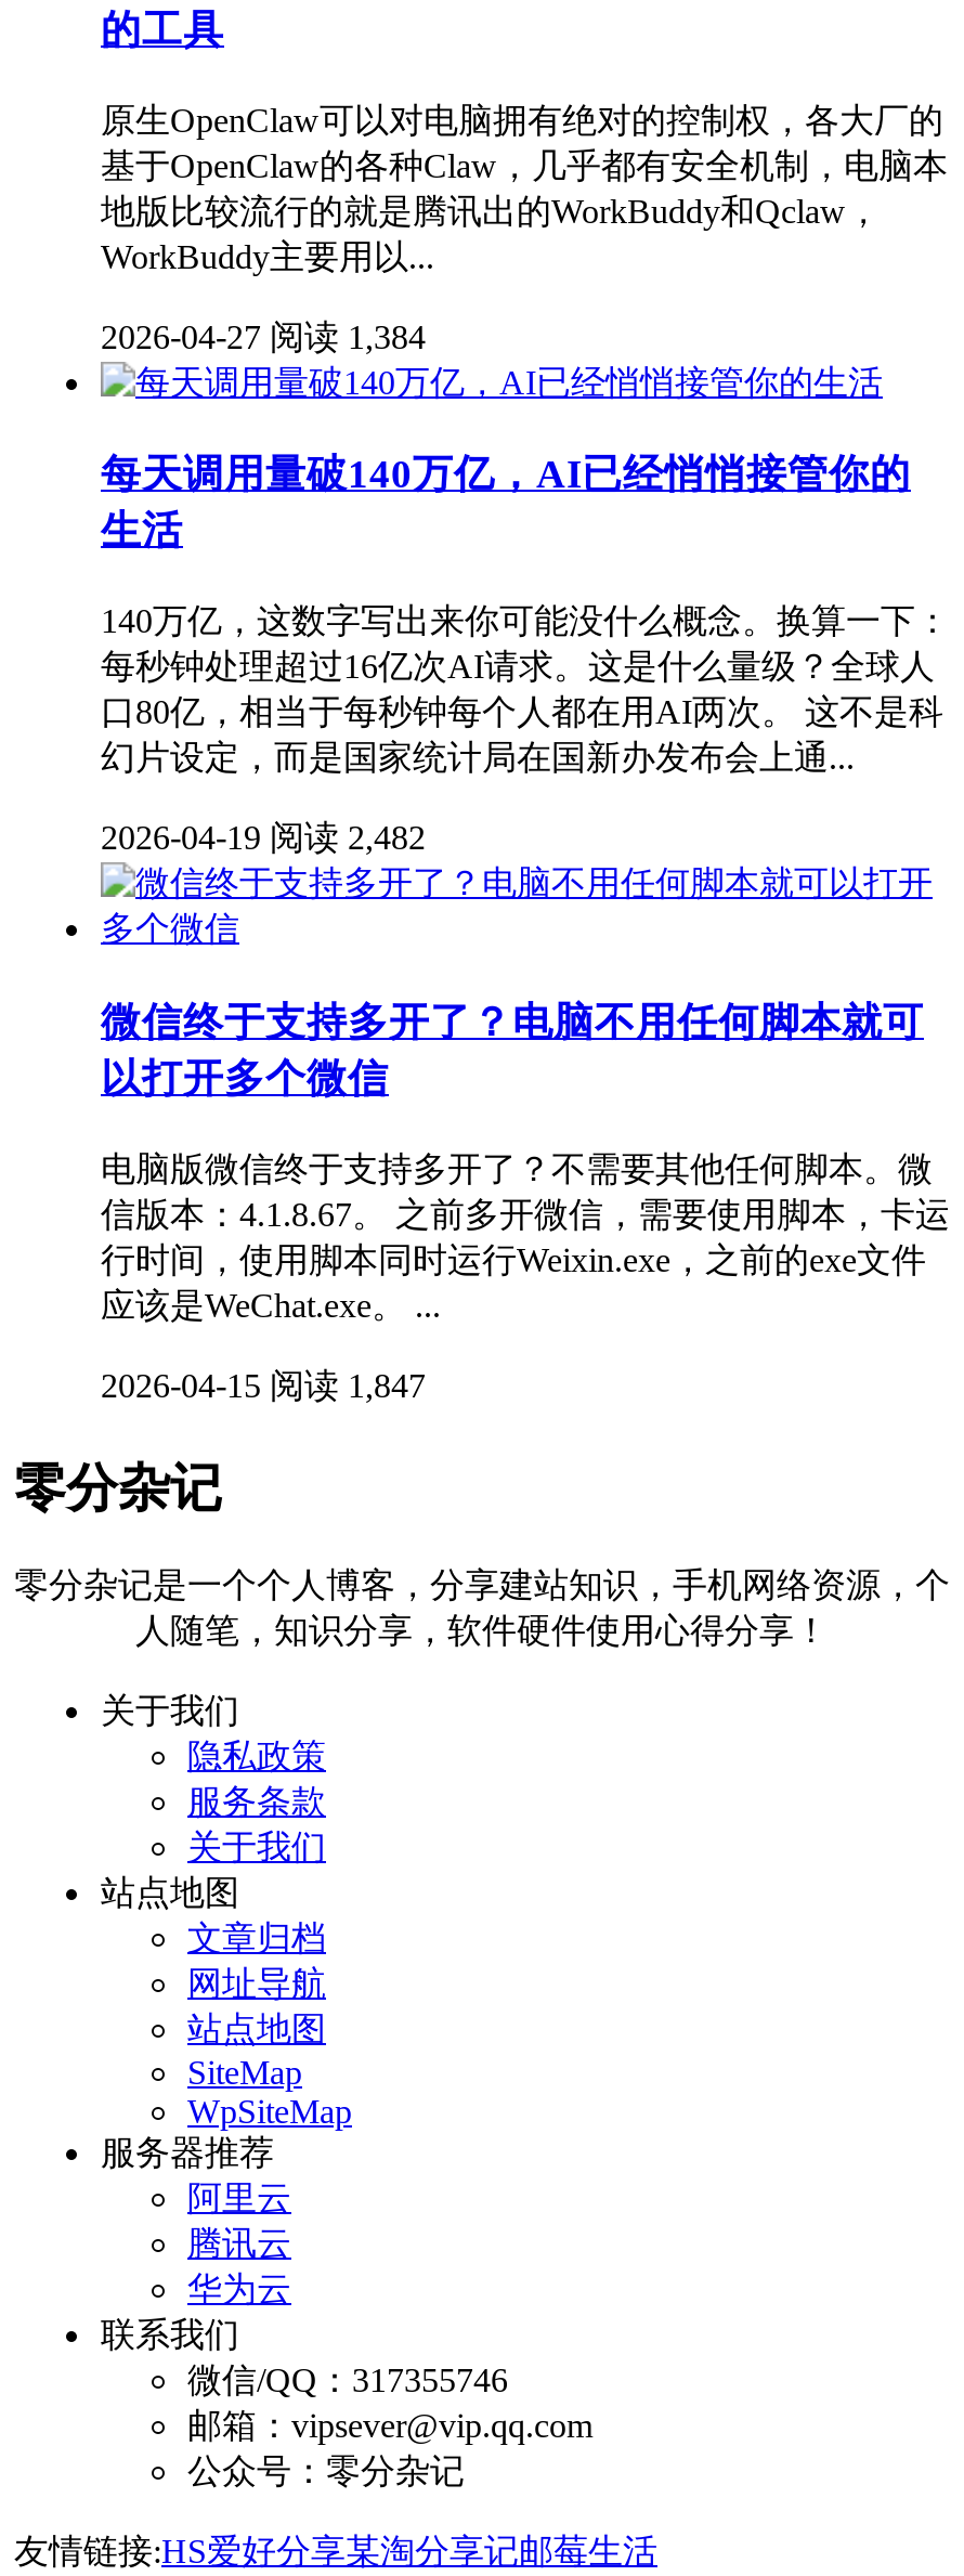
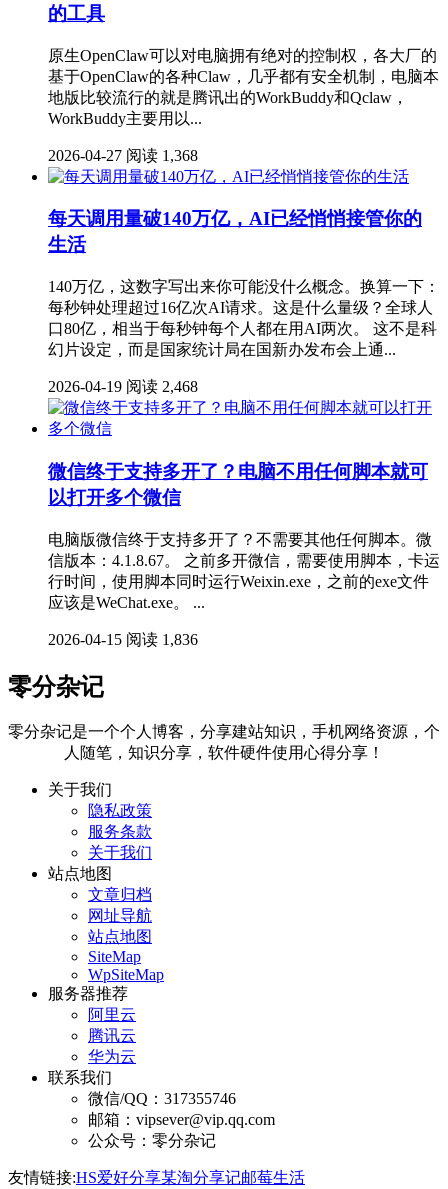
[101,318,426,355] 2026-04-27 阅读 1,384 -> [48,147,198,164] 2026-04-27 阅读 1,368
[101,819,426,856] 2026-04-19 阅读 2,482 -> [48,378,198,395] 2026-04-19 阅读 2,468
[101,1366,426,1403] 2026-04-15 阅读 1,847 -> [48,631,198,648] 2026-04-15 阅读 1,836

